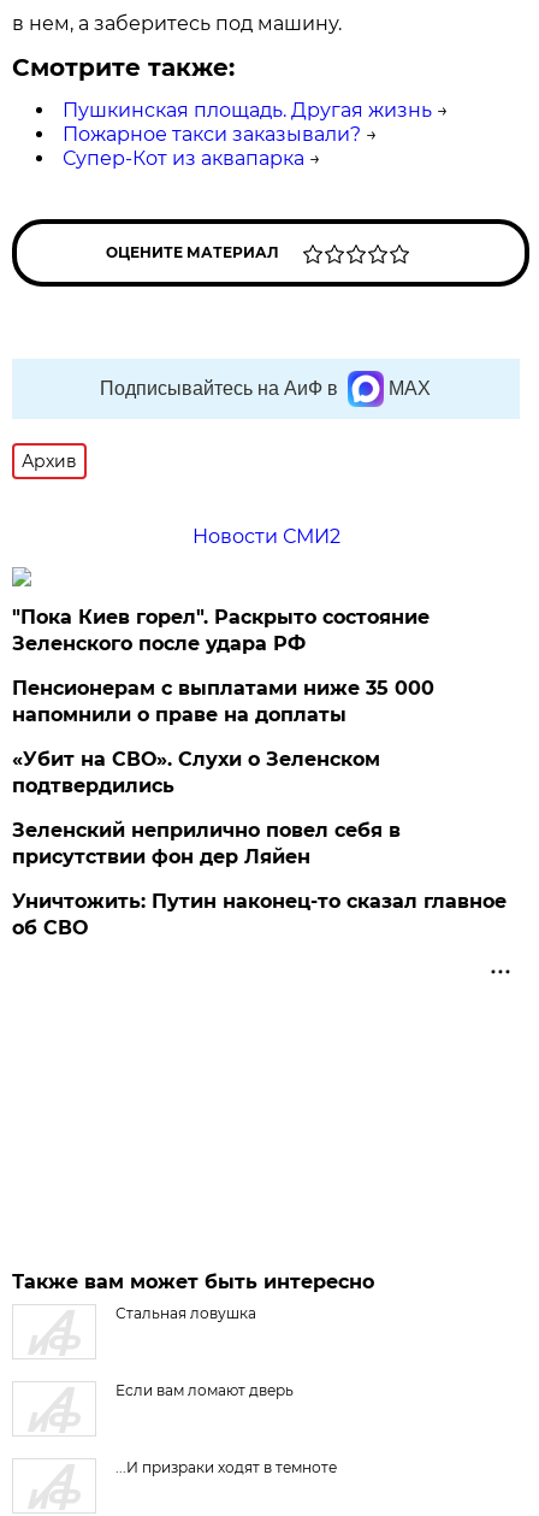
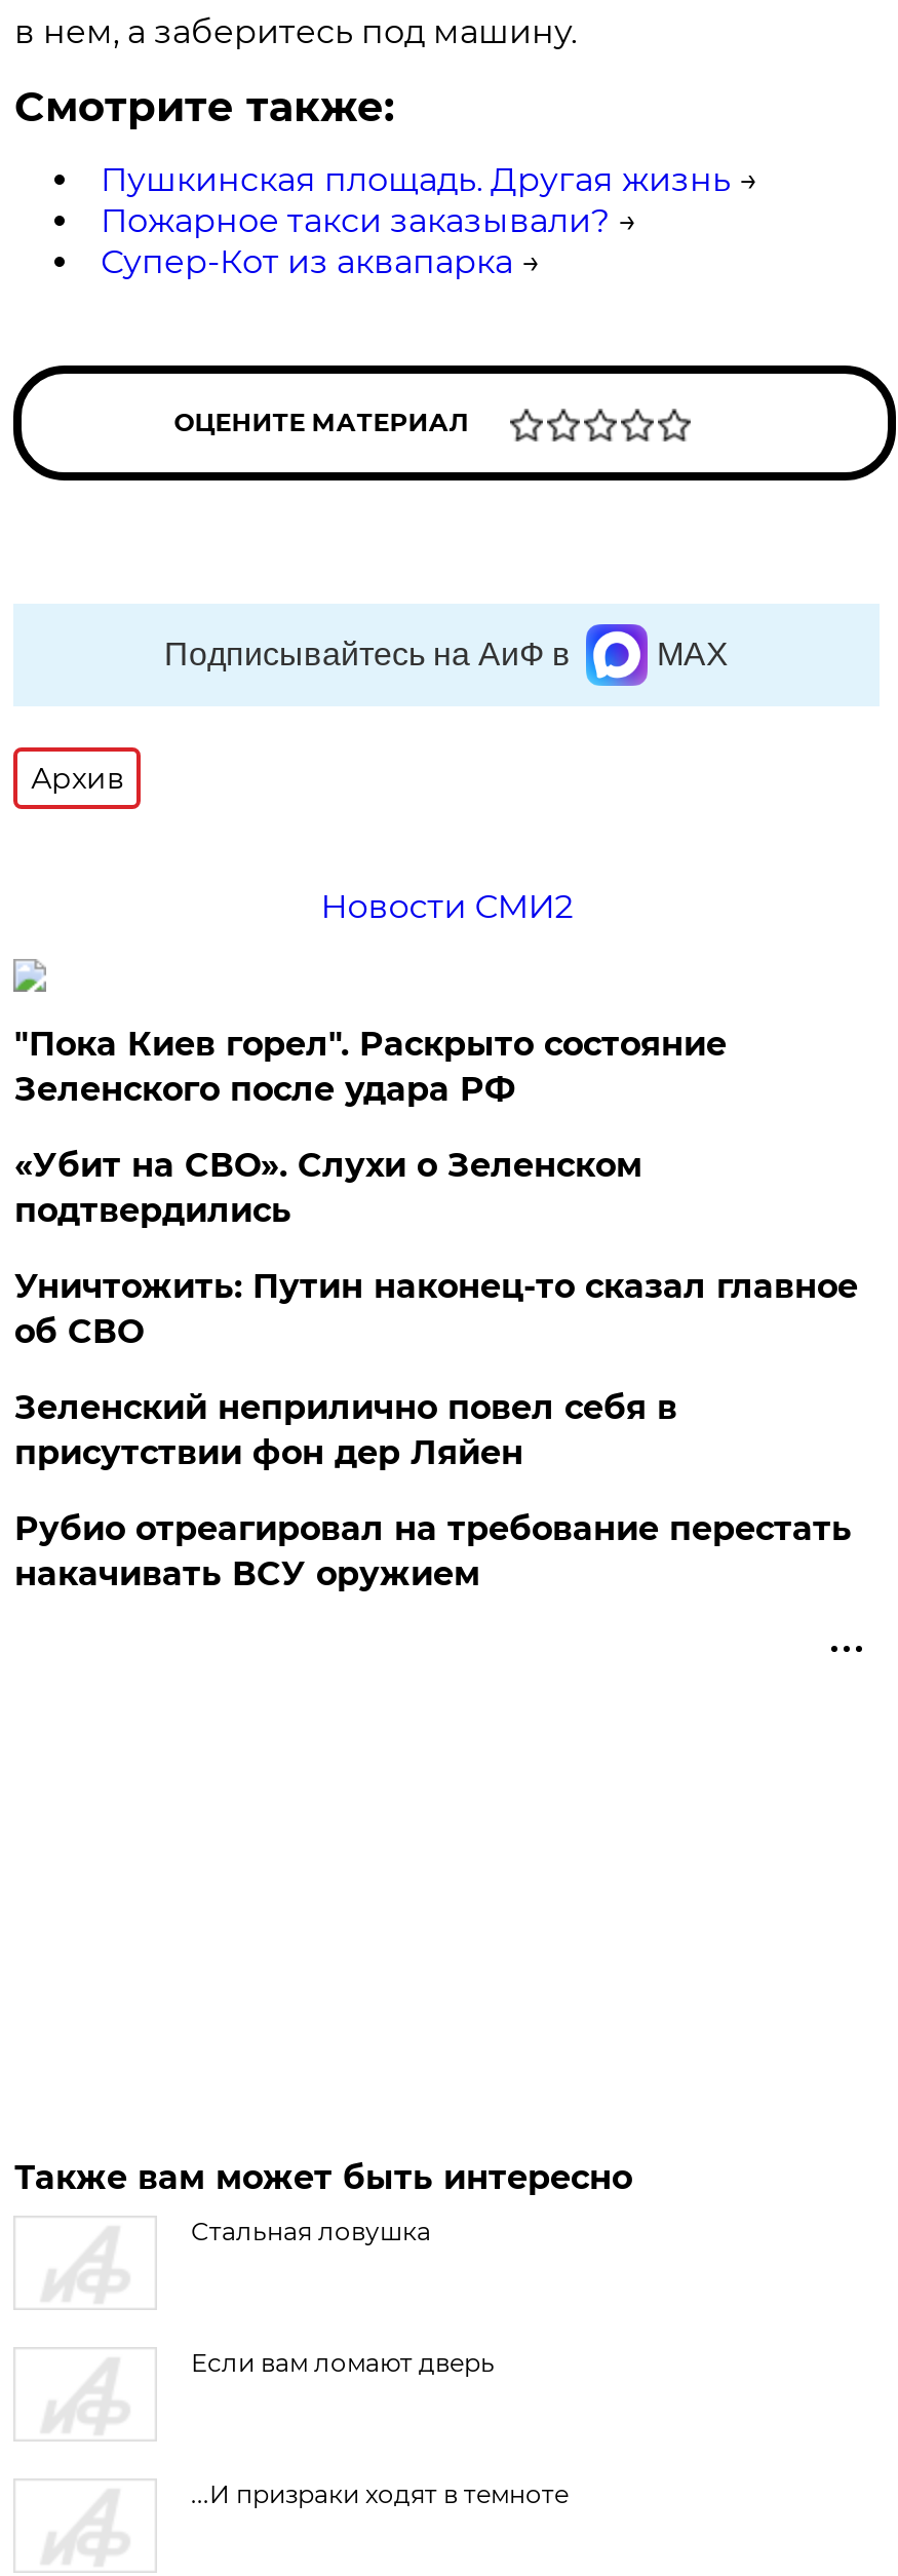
[13,677,435,726] Пенсионерам с выплатами ниже 35 000 | напомнили о праве на доплаты -> none
moved [13,748,381,797] -> [14,1146,642,1230]: «Убит на СВО». Слухи о Зеленском | подтвердились
none -> [14,1509,852,1593] Рубио отреагировал на требование перестать | накачивать ВСУ оружием
moved [13,890,507,939] -> [14,1267,858,1351]: Уничтожить: Путин наконец-то сказал главное | об СВО

